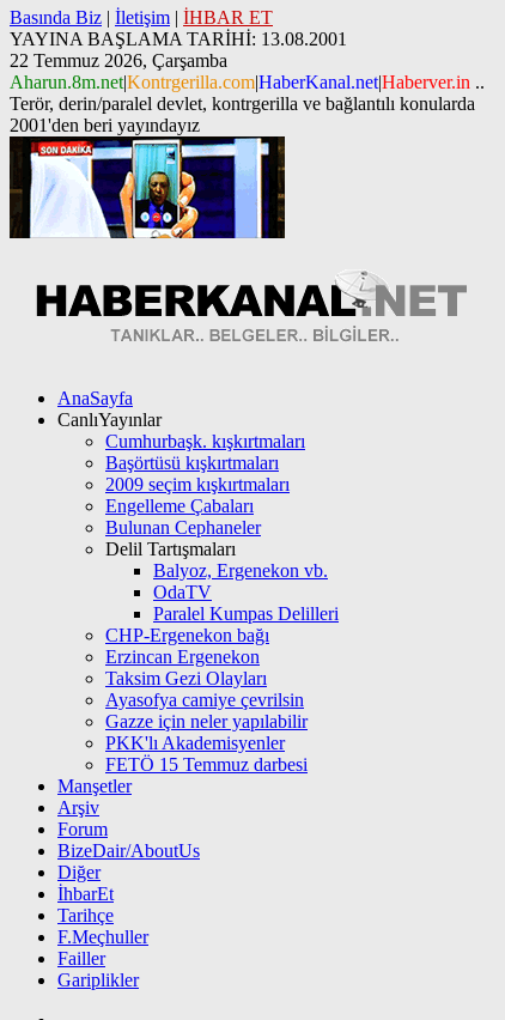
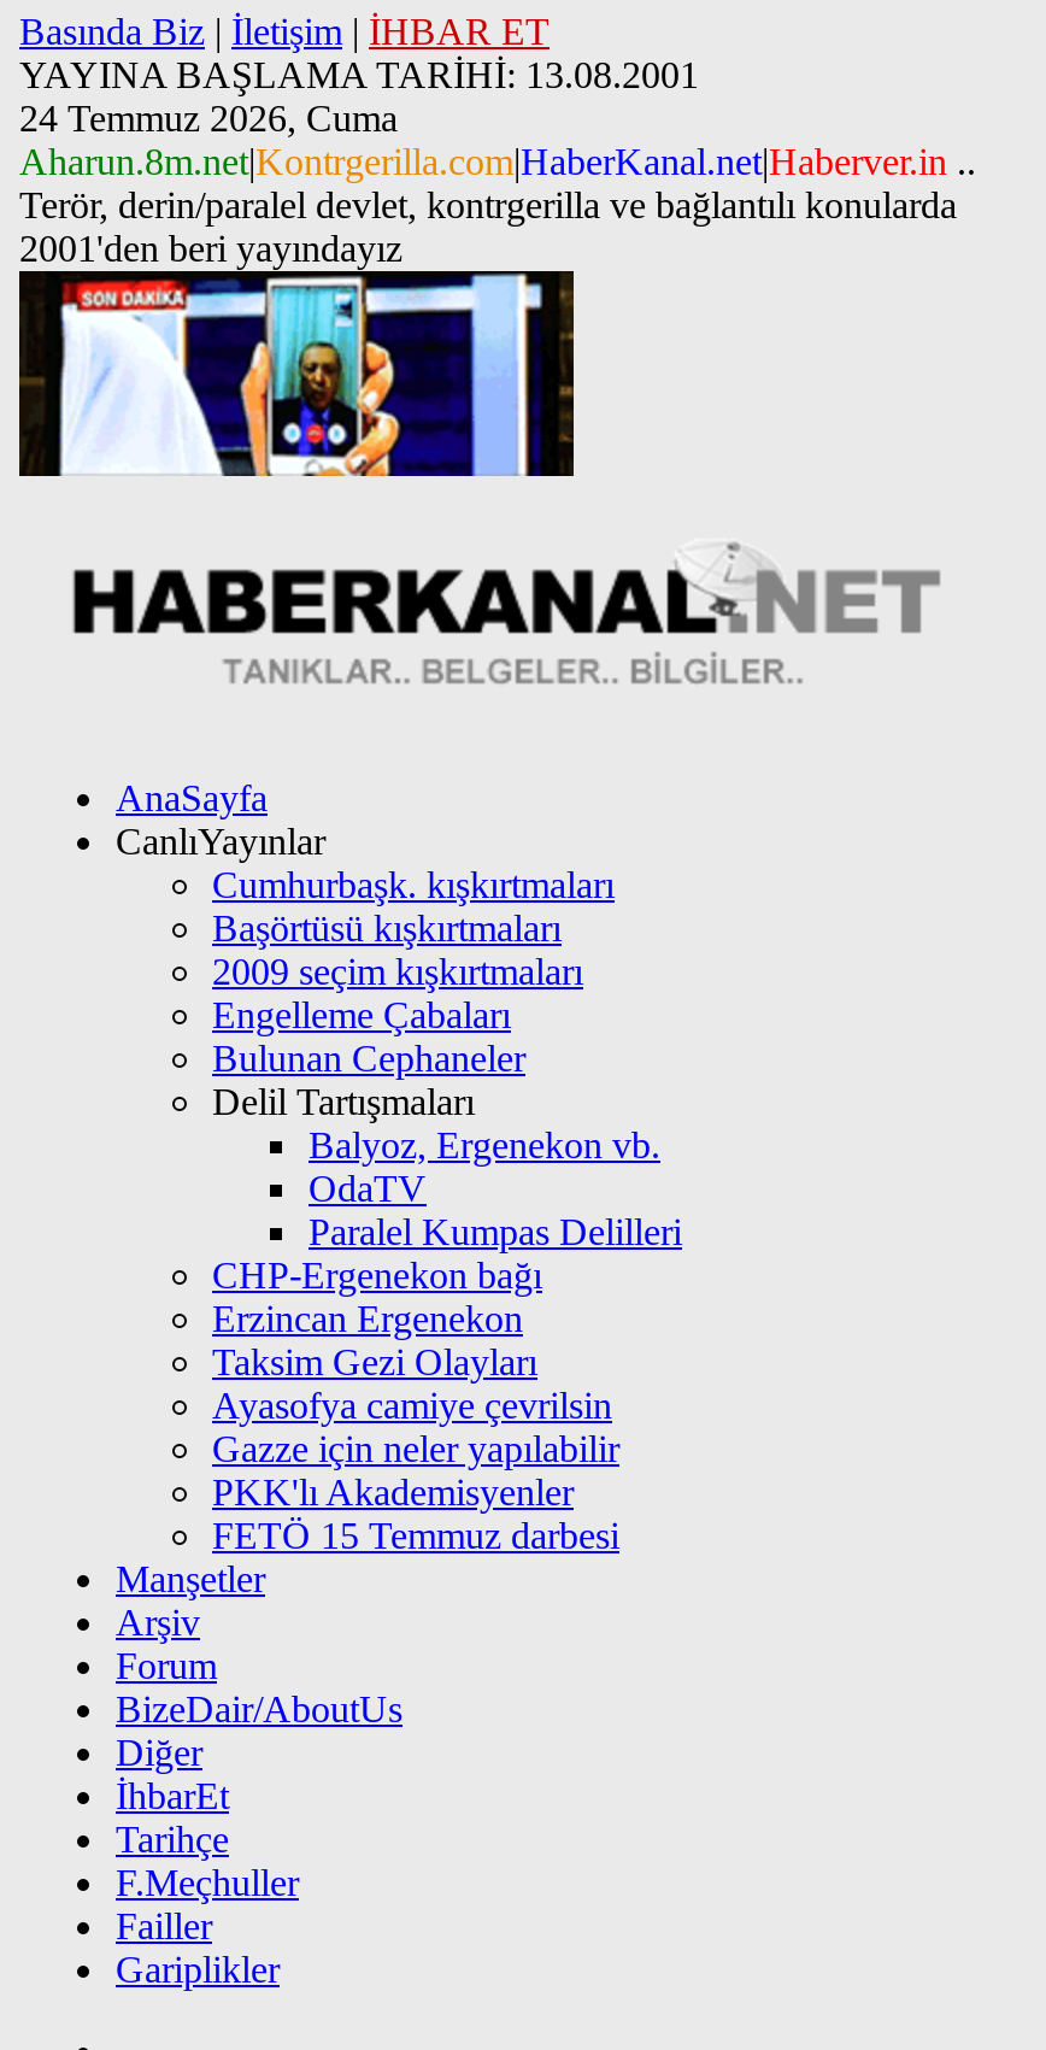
[10,50,227,71] 22 Temmuz 2026, Çarşamba -> [19,98,398,139] 24 Temmuz 2026, Cuma

